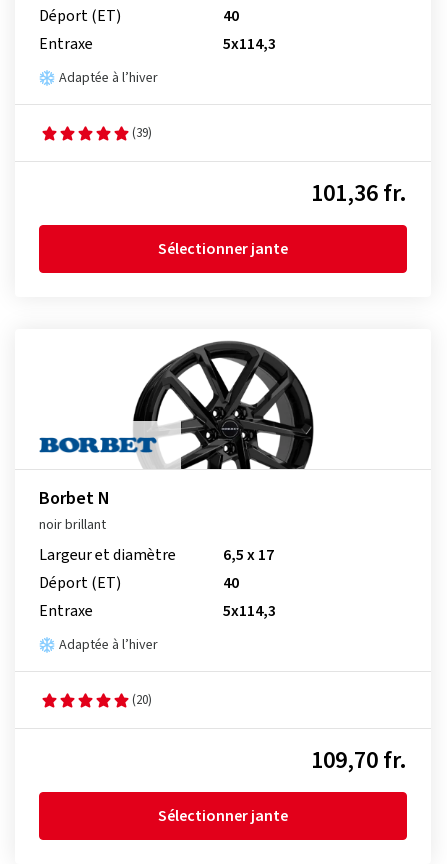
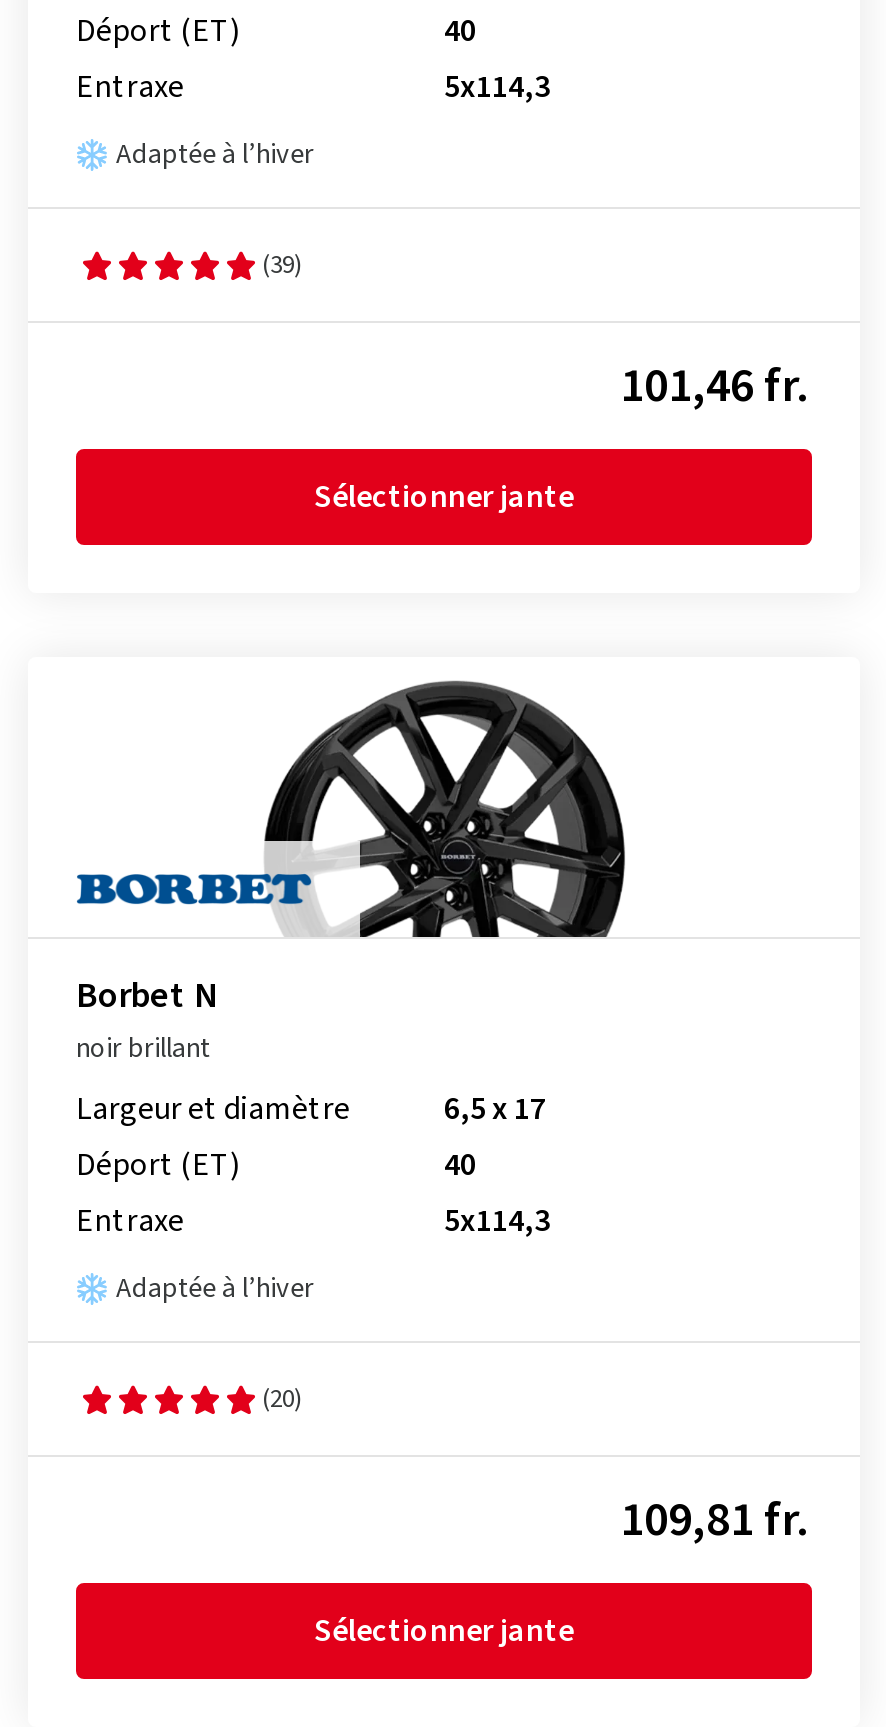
[311,176,407,211] 101,36 fr. -> [620,351,812,421] 101,46 fr.
[311,743,407,778] 109,70 fr. -> [620,1485,812,1555] 109,81 fr.

